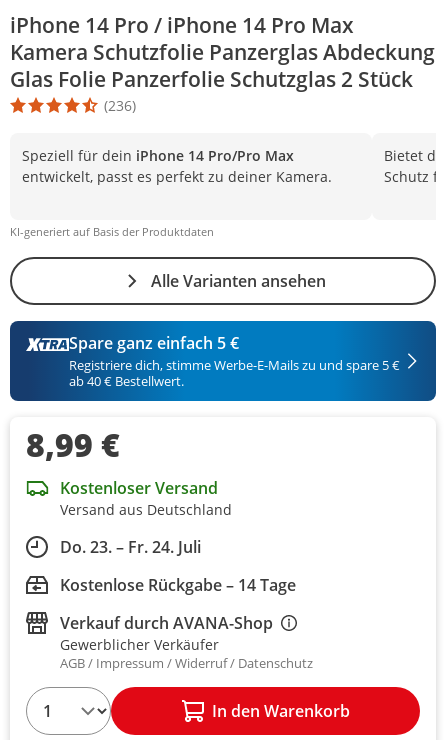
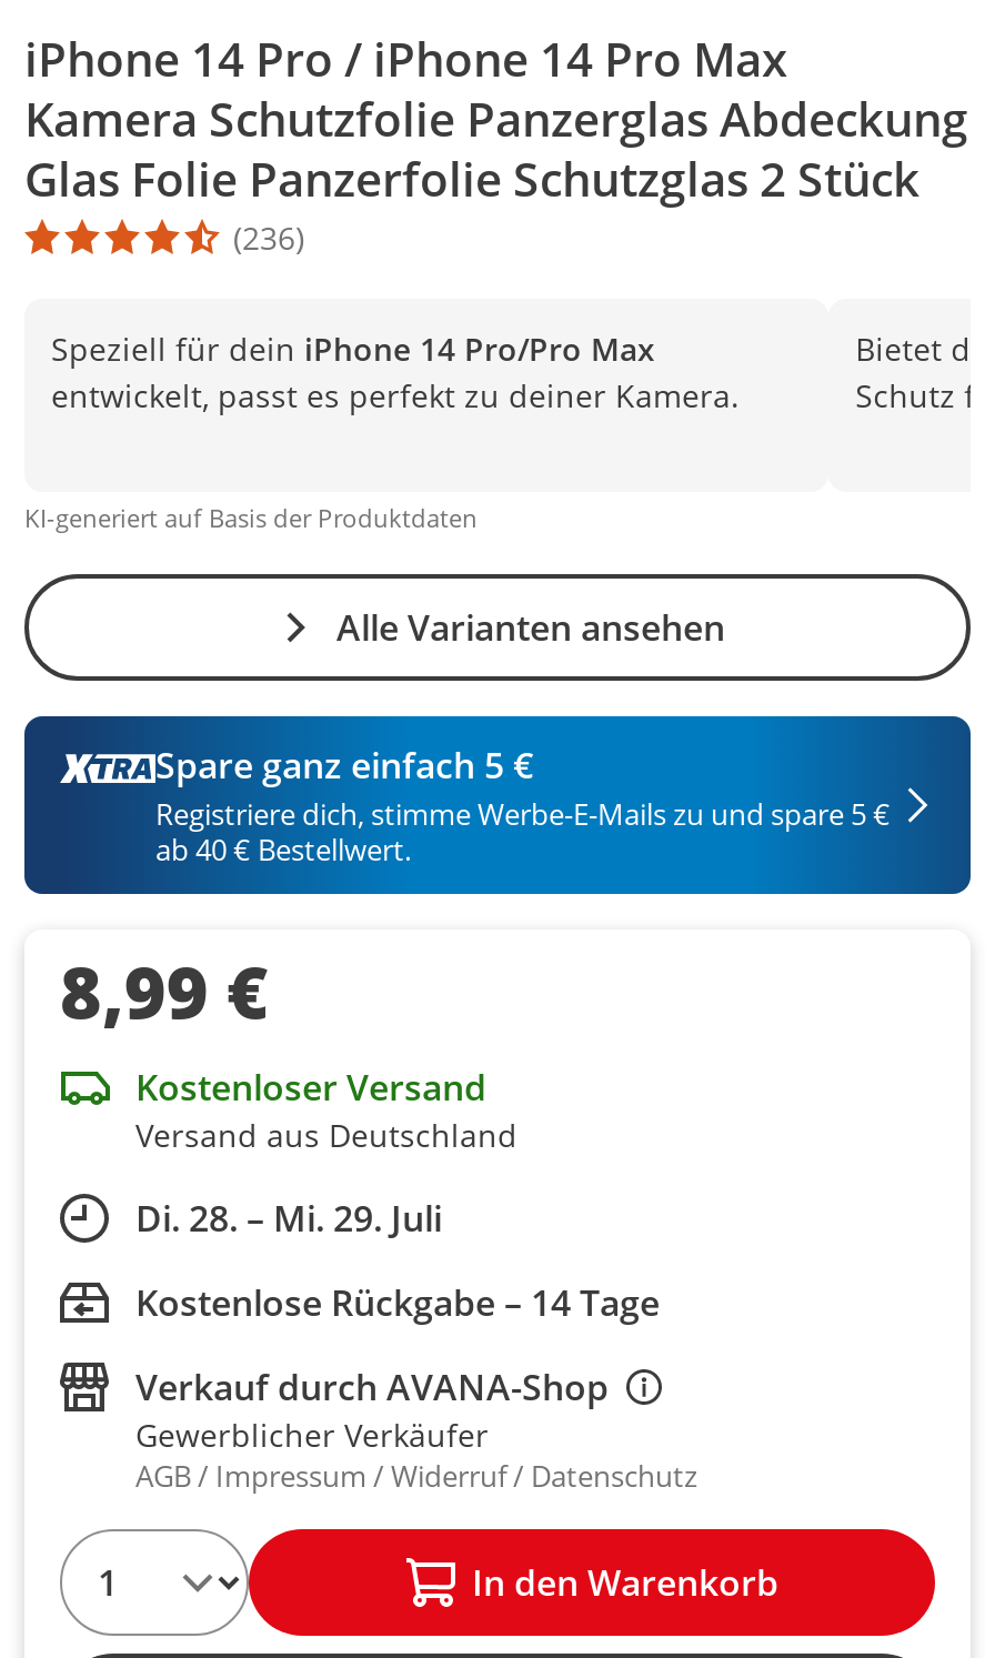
[60,536,201,558] Do. 23. – Fr. 24. Juli -> [135,1194,442,1243] Di. 28. – Mi. 29. Juli

